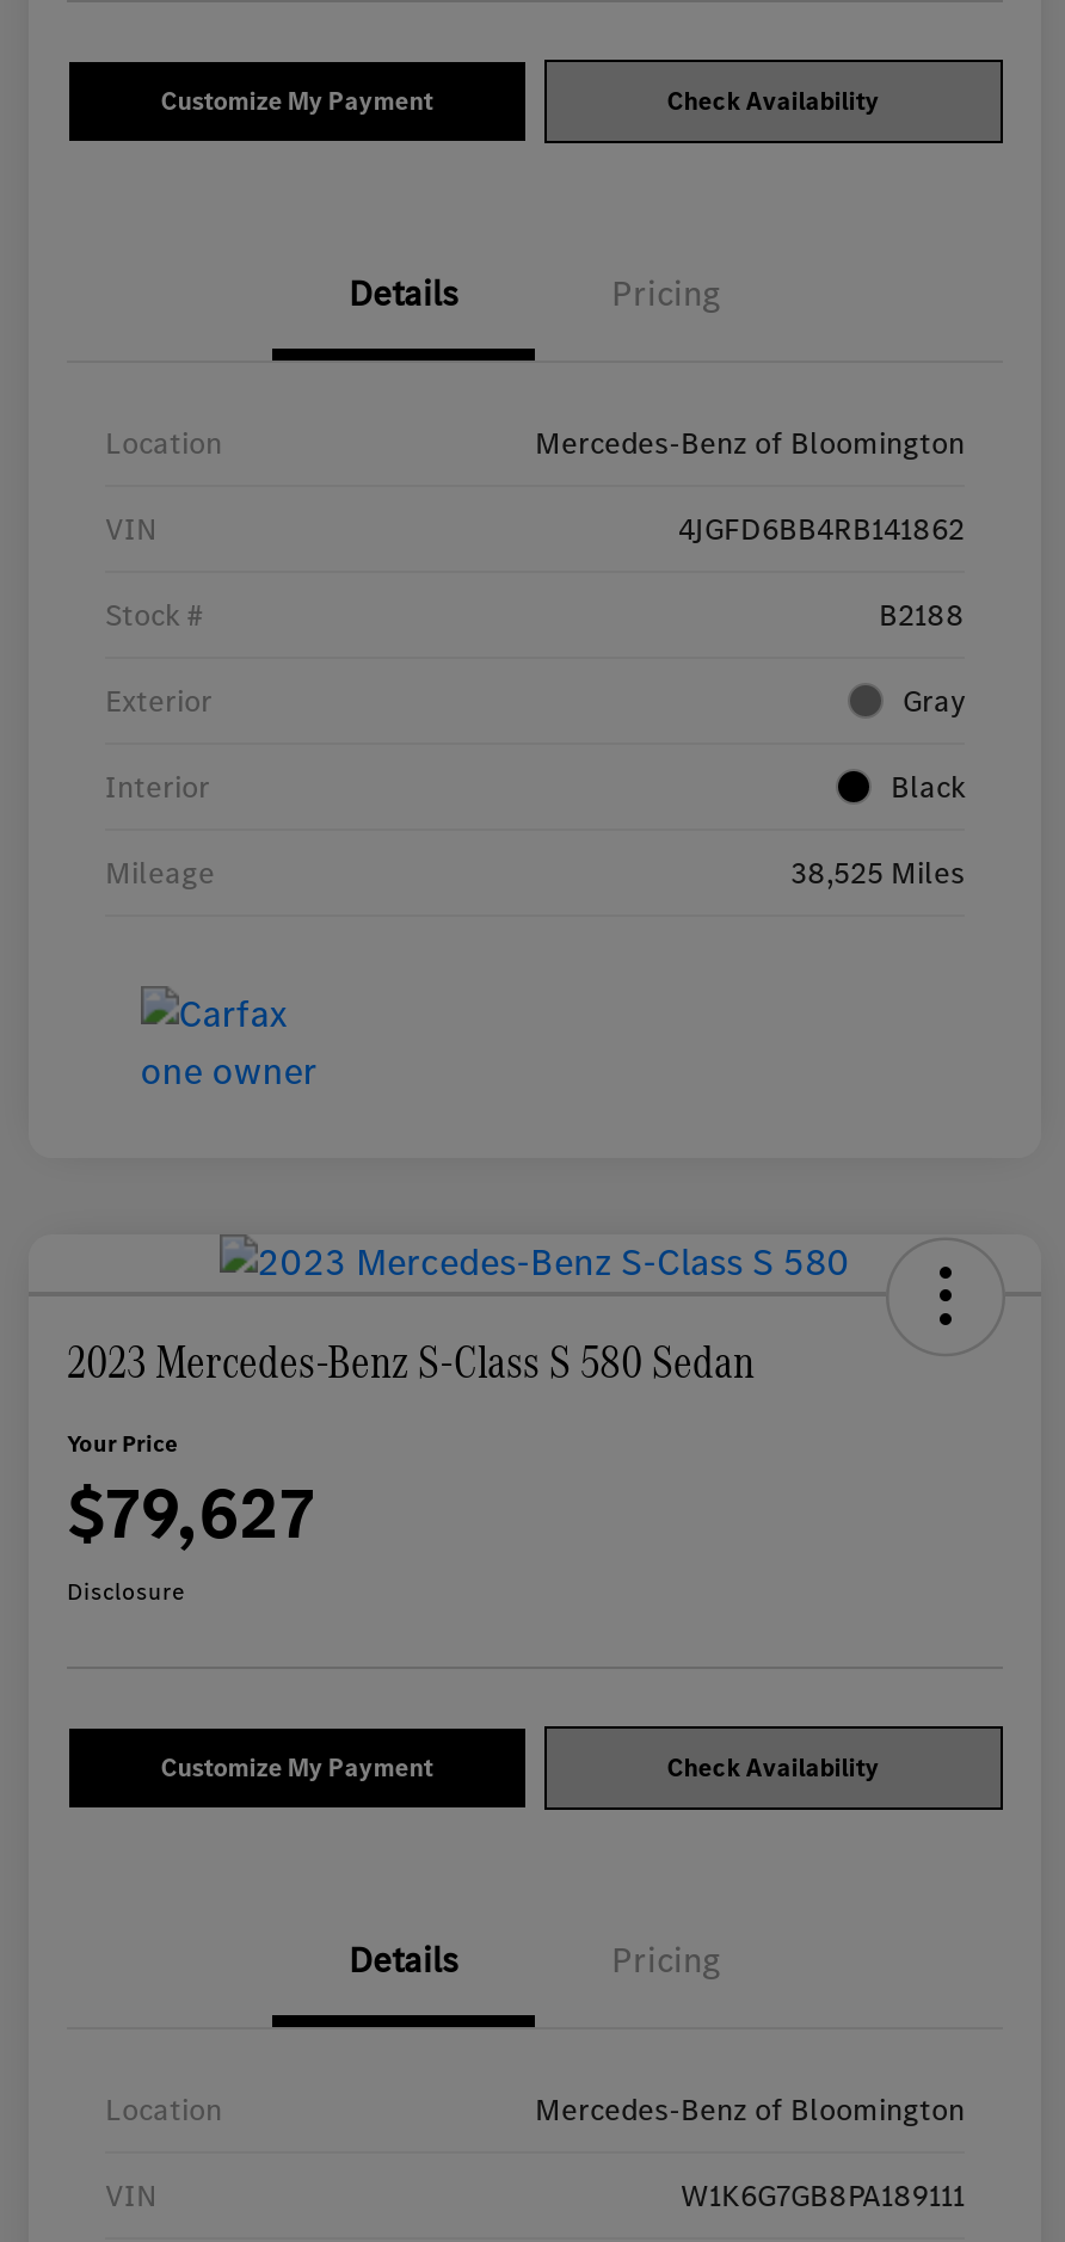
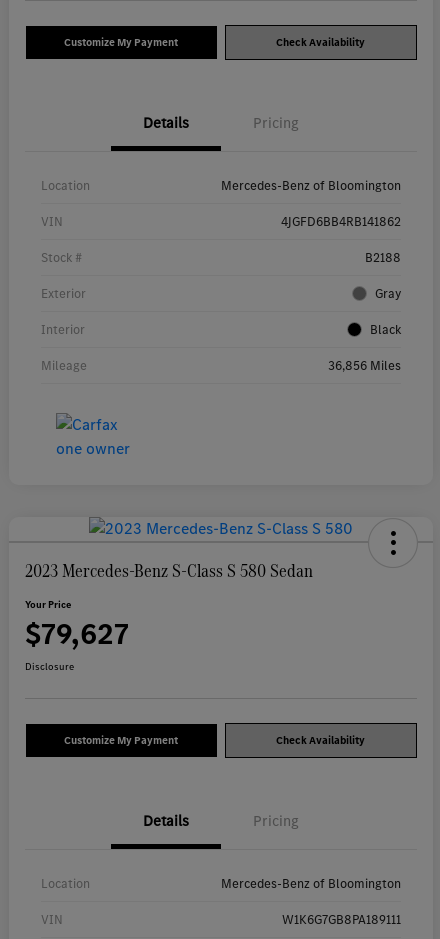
[790,853,965,893] 38,525 Miles -> [328,357,401,374] 36,856 Miles

